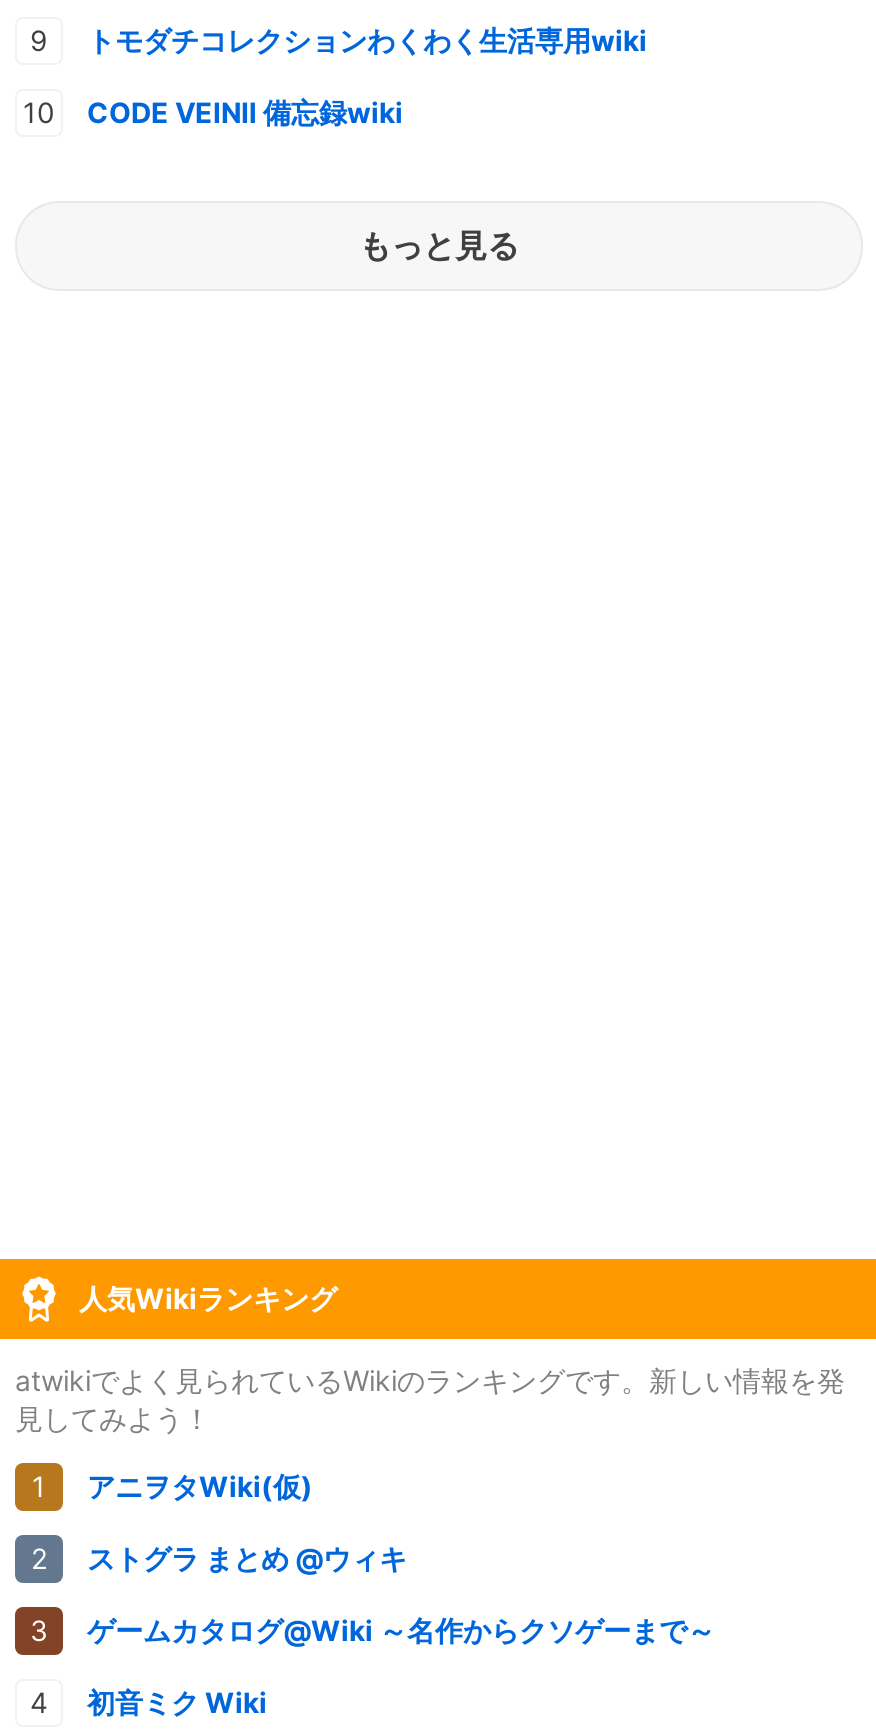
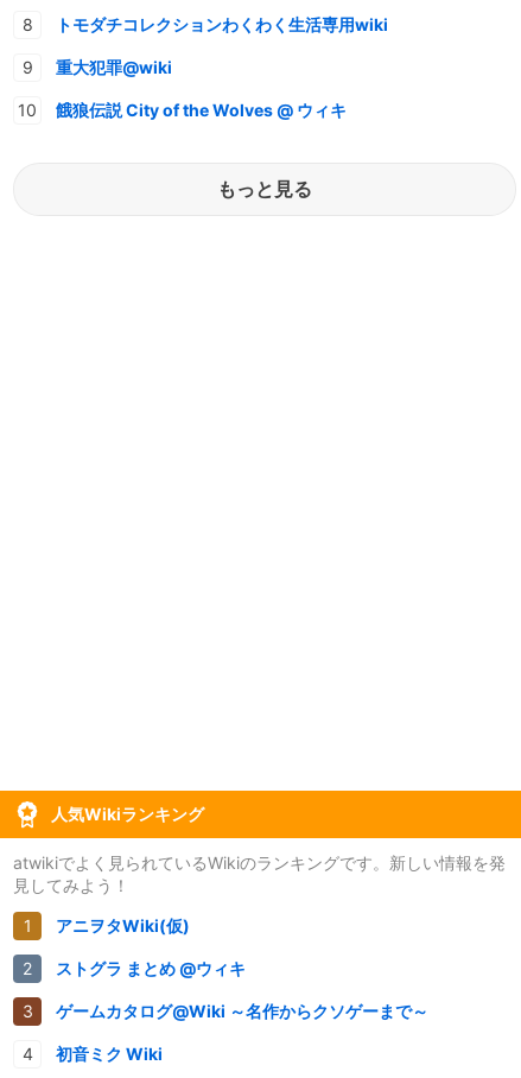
[87,94,403,128] CODE VEINⅡ 備忘録wiki -> [56,57,347,119] 重大犯罪@wiki | 餓狼伝説 City of the Wolves @ ウィキ

